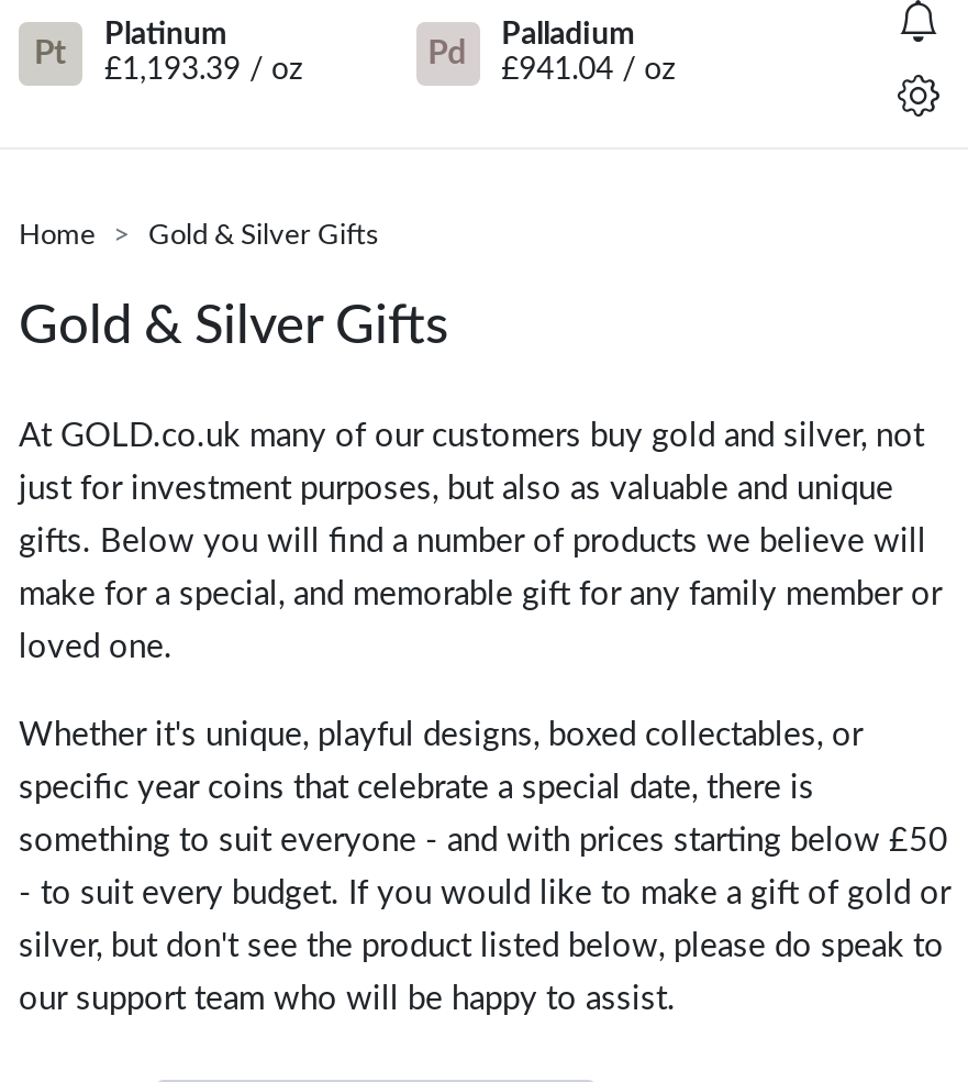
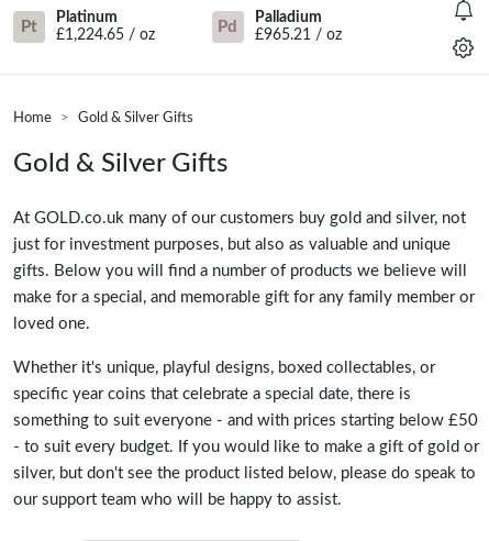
[104,55,302,86] £1,193.39 / oz -> [56,27,155,43] £1,224.65 / oz
[501,55,675,86] £941.04 / oz -> [255,27,341,43] £965.21 / oz

